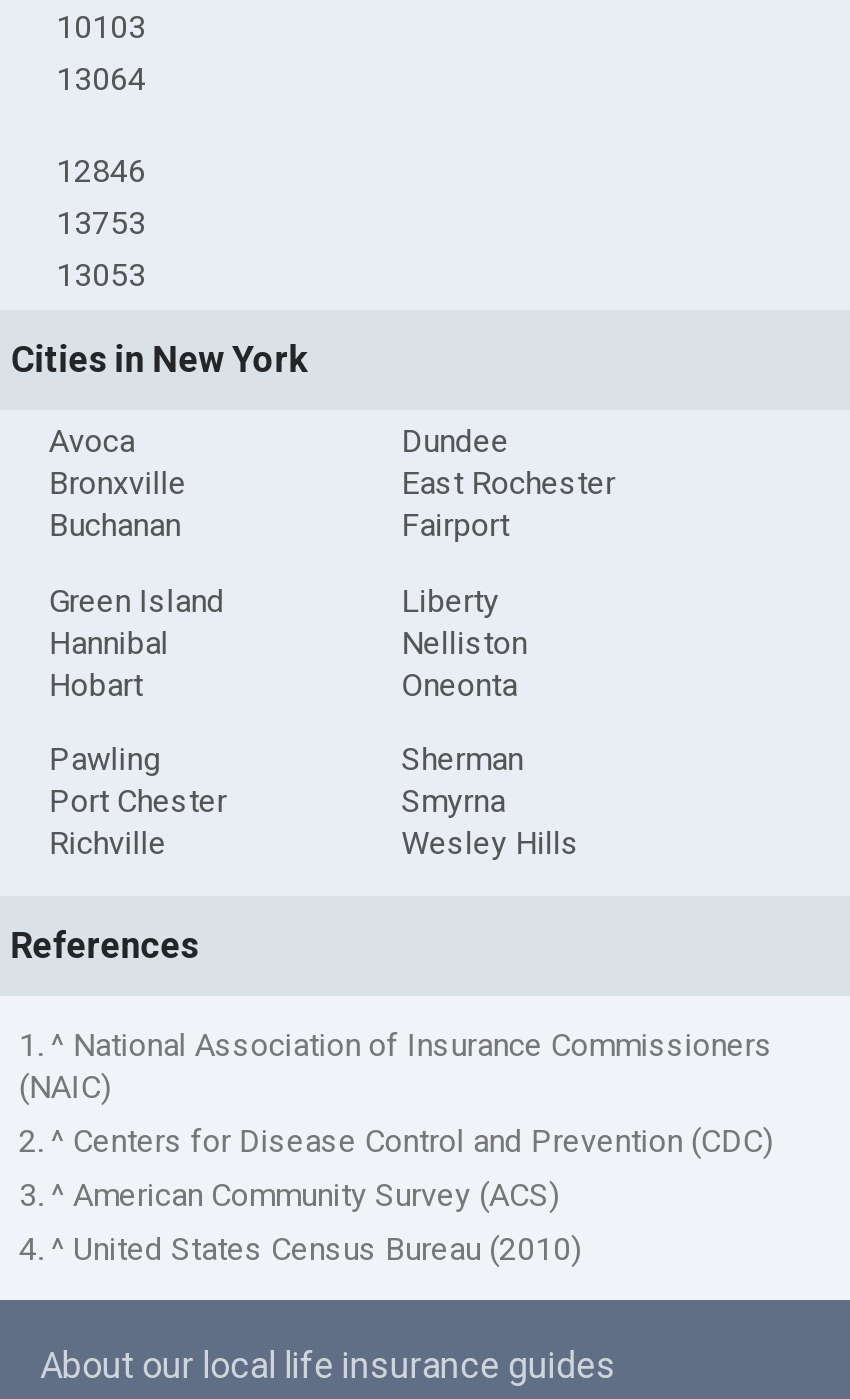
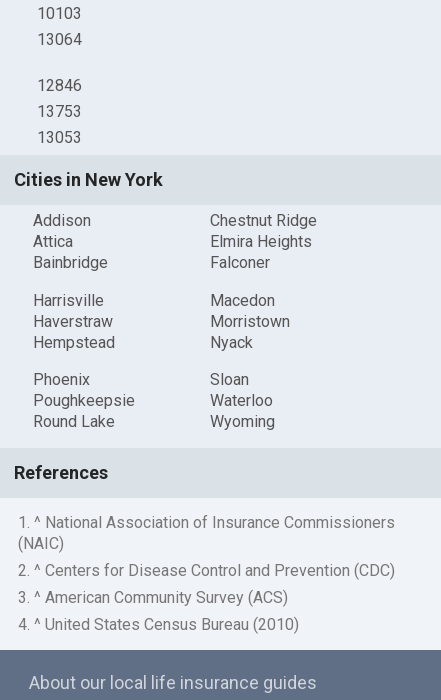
[49,422,187,544] Avoca | Bronxville | Buchanan -> [33,211,108,272] Addison | Attica | Bainbridge
[401,422,615,544] Dundee | East Rochester | Fairport -> [210,211,317,272] Chestnut Ridge | Elmira Heights | Falconer
[49,581,225,703] Green Island | Hannibal | Hobart -> [33,291,115,352] Harrisville | Haverstraw | Hempstead
[401,581,527,703] Liberty | Nelliston | Oneonta -> [210,291,290,352] Macedon | Morristown | Nyack
[49,740,227,862] Pawling | Port Chester | Richville -> [33,370,135,431] Phoenix | Poughkeepsie | Round Lake
[401,740,579,862] Sherman | Smyrna | Wesley Hills -> [210,370,275,431] Sloan | Waterloo | Wyoming

